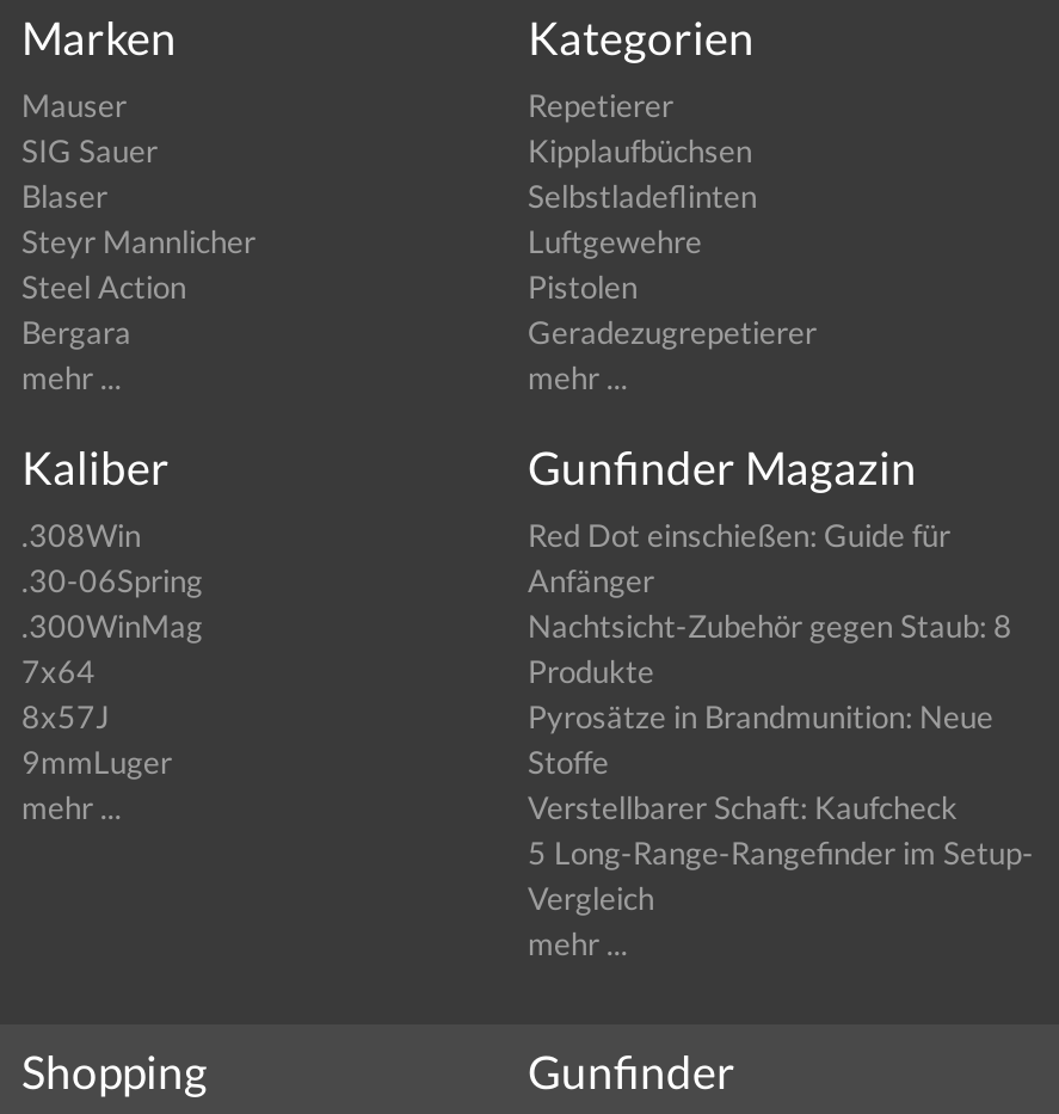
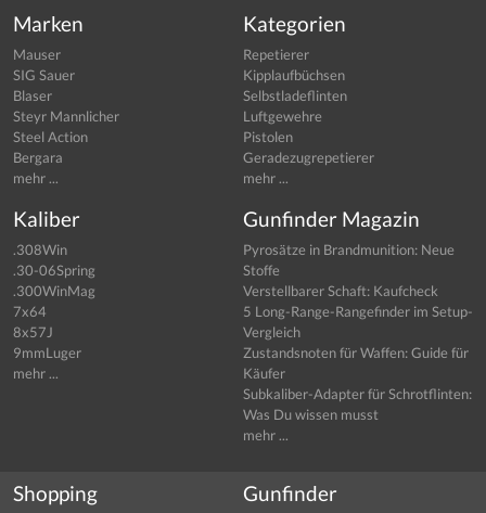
[528,517,1012,691] Red Dot einschießen: Guide für | Anfänger | Nachtsicht-Zubehör gegen Staub: 8 | Produkte -> none
moved [528,698,1034,918] -> [243,241,473,341]: Pyrosätze in Brandmunition: Neue | Stoffe | Verstellbarer Schaft: Kaufcheck | 5 Long-Range-Rangefinder im Setup- | Vergleich
none -> [243,344,472,423] Zustandsnoten für Waffen: Guide für | Käufer | Subkaliber-Adapter für Schrotflinten: | Was Du wissen musst

